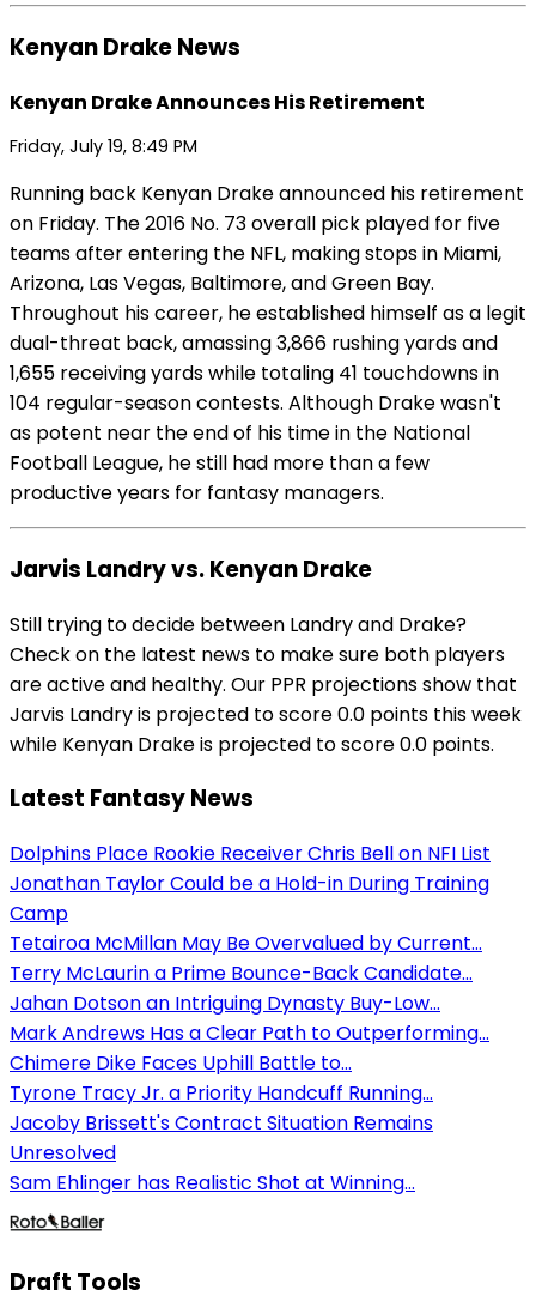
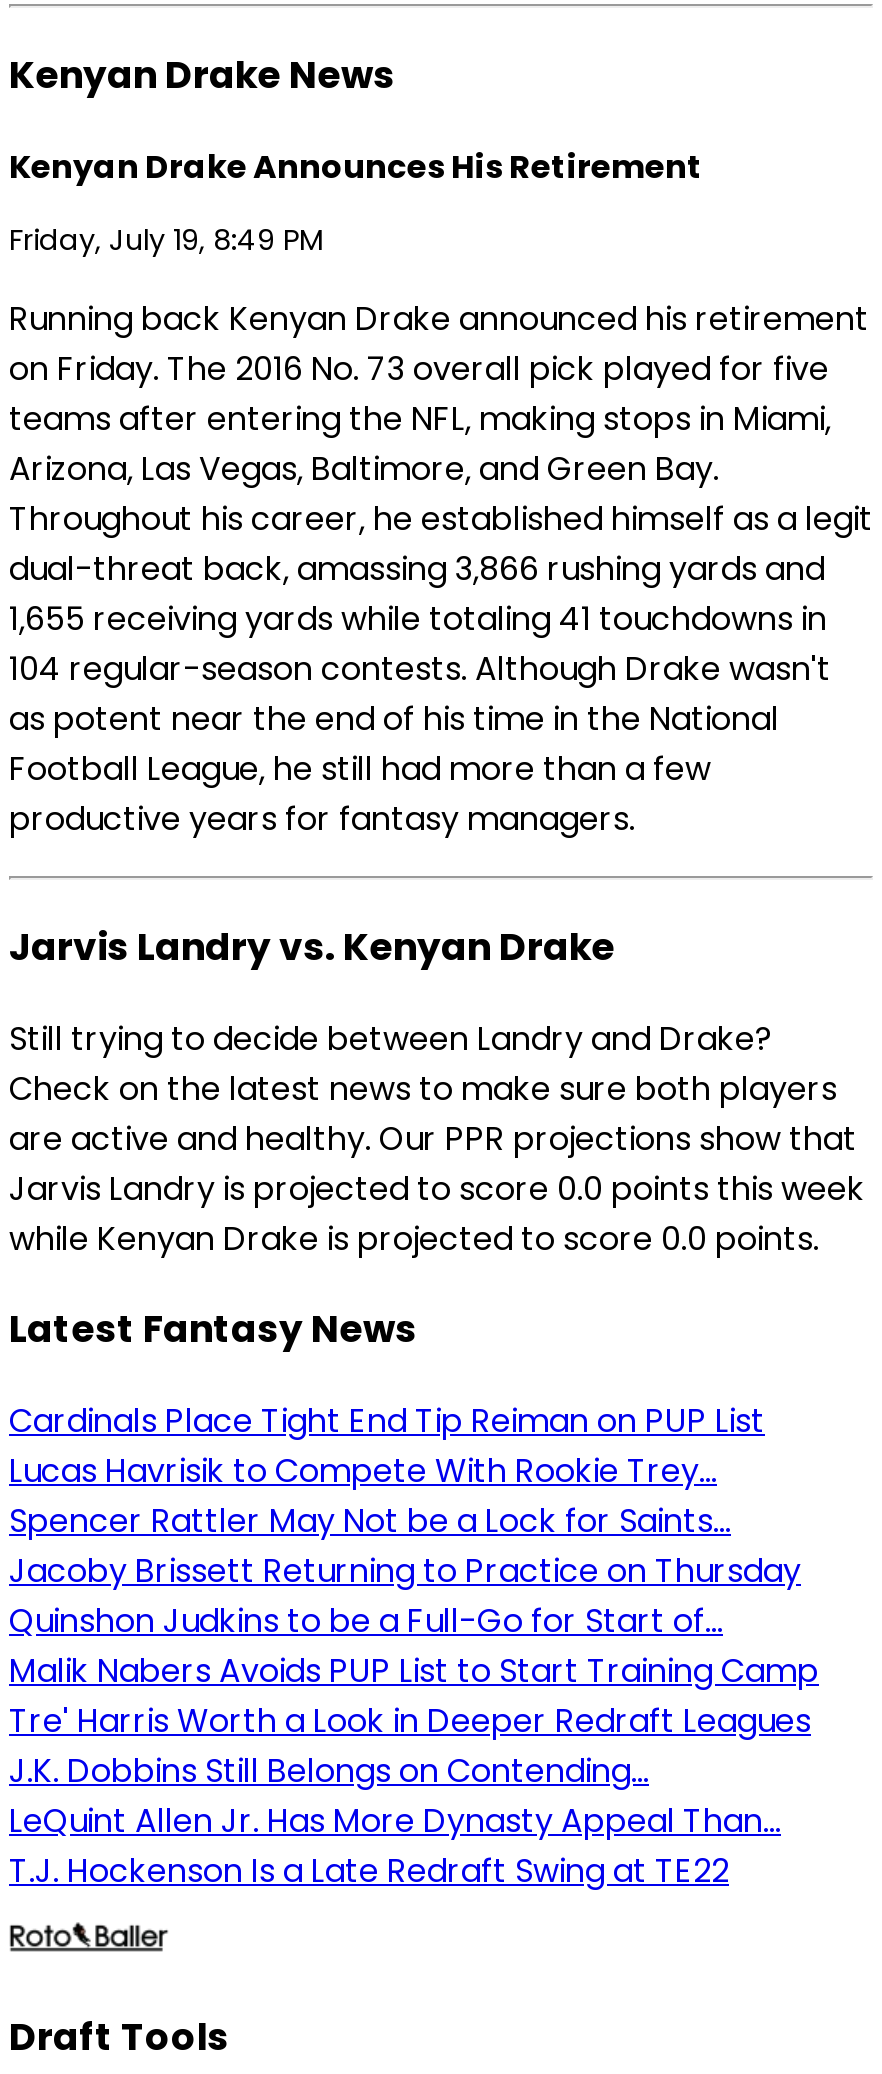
[10,840,491,1197] Dolphins Place Rookie Receiver Chris Bell on NFI List | Jonathan Taylor Could be a Hold-in During Training | Camp | Tetairoa McMillan May Be Overvalued by Current... | Terry McLaurin a Prime Bounce-Back Candidate... | Jahan Dotson an Intriguing Dynasty Buy-Low... | Mark Andrews Has a Clear Path to Outperforming... | Chimere Dike Faces Uphill Battle to... | Tyrone Tracy Jr. a Priority Handcuff Running... | Jacoby Brissett's Contract Situation Remains | Unresolved | Sam Ehlinger has Realistic Shot at Winning... -> [9,1398,819,1894] Cardinals Place Tight End Tip Reiman on PUP List | Lucas Havrisik to Compete With Rookie Trey... | Spencer Rattler May Not be a Lock for Saints... | Jacoby Brissett Returning to Practice on Thursday | Quinshon Judkins to be a Full-Go for Start of... | Malik Nabers Avoids PUP List to Start Training Camp | Tre' Harris Worth a Look in Deeper Redraft Leagues | J.K. Dobbins Still Belongs on Contending... | LeQuint Allen Jr. Has More Dynasty Appeal Than... | T.J. Hockenson Is a Late Redraft Swing at TE22

